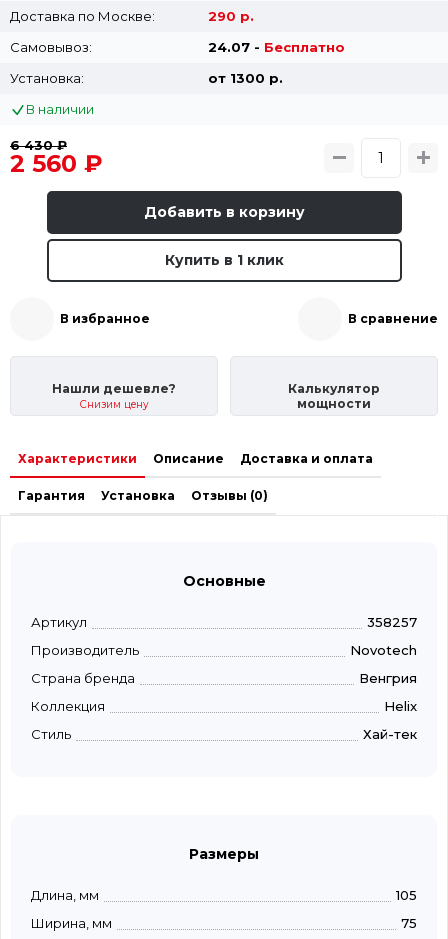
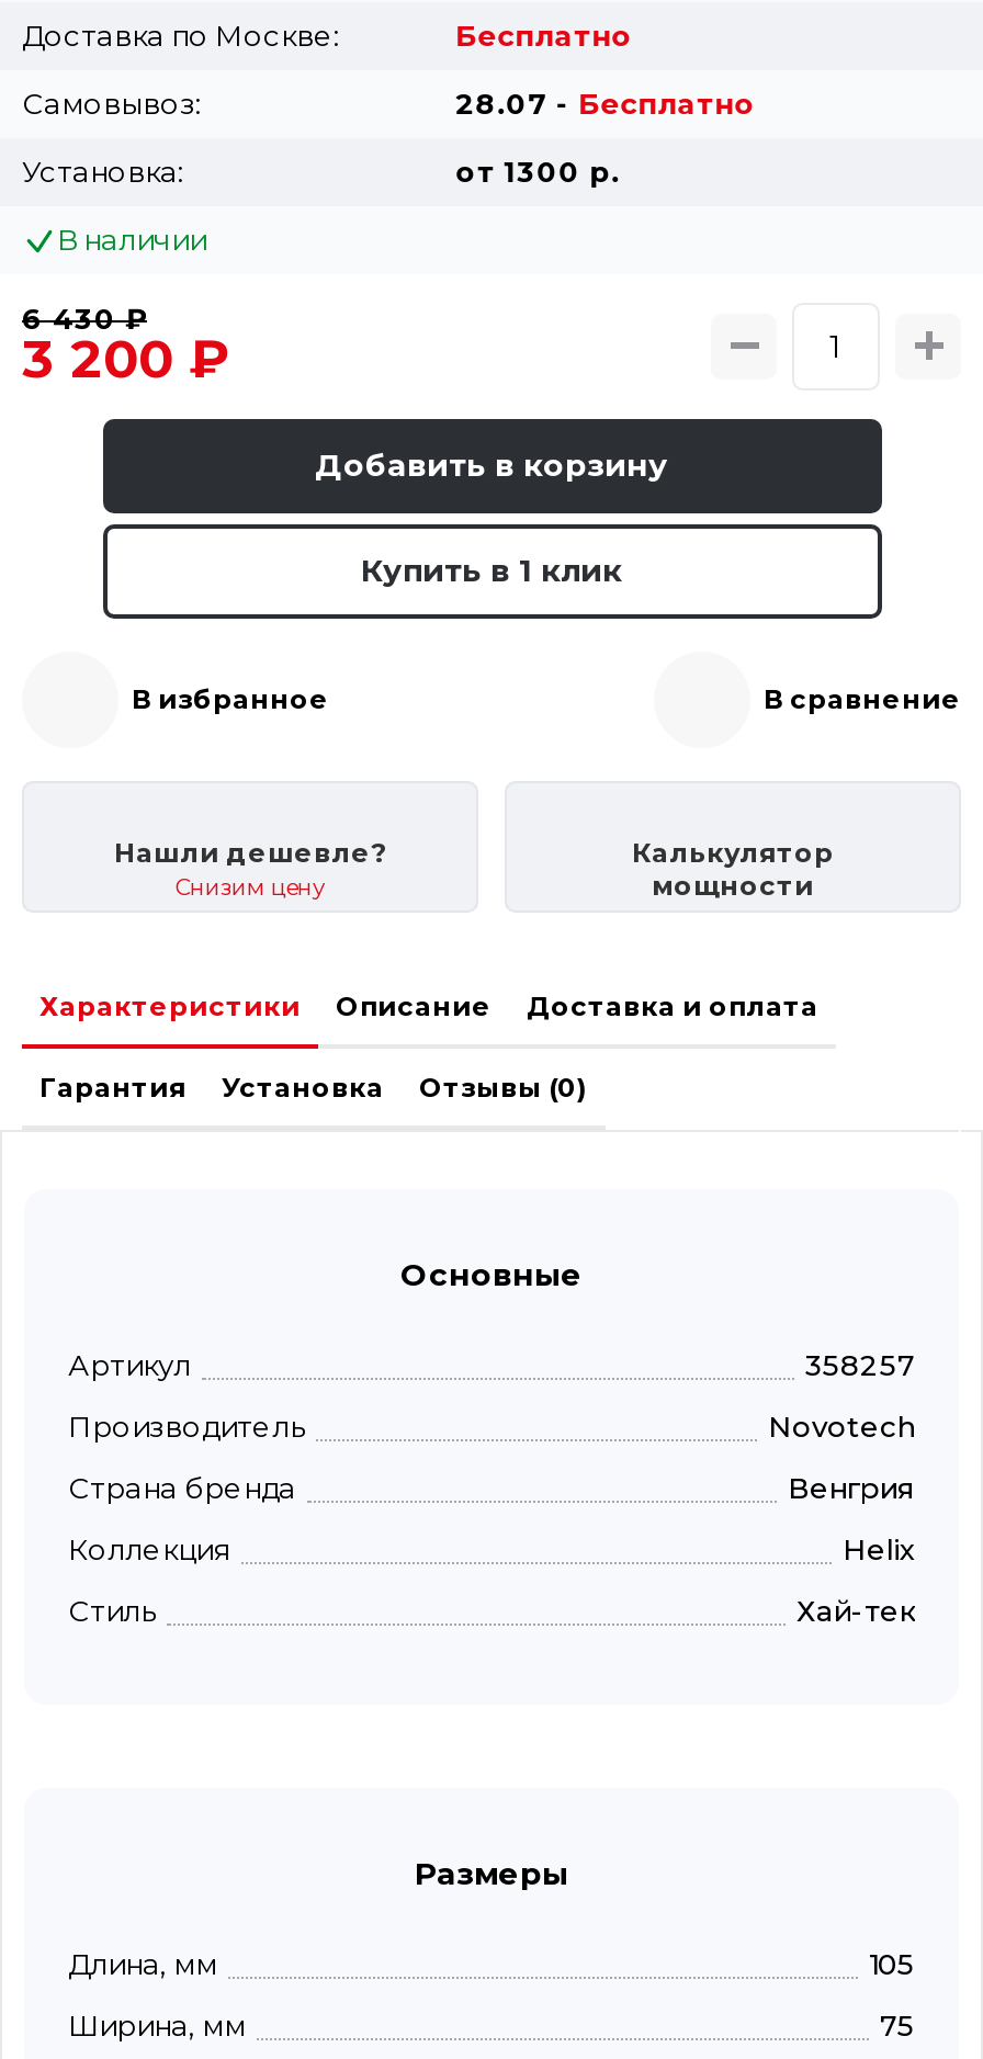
[208,8,254,24] 290 р. -> [456,17,633,52] Бесплатно
[208,39,345,55] 24.07 - Бесплатно -> [456,85,756,120] 28.07 - Бесплатно
[10,149,103,178] 2 560 ₽ -> [22,326,230,390] 3 200 ₽

